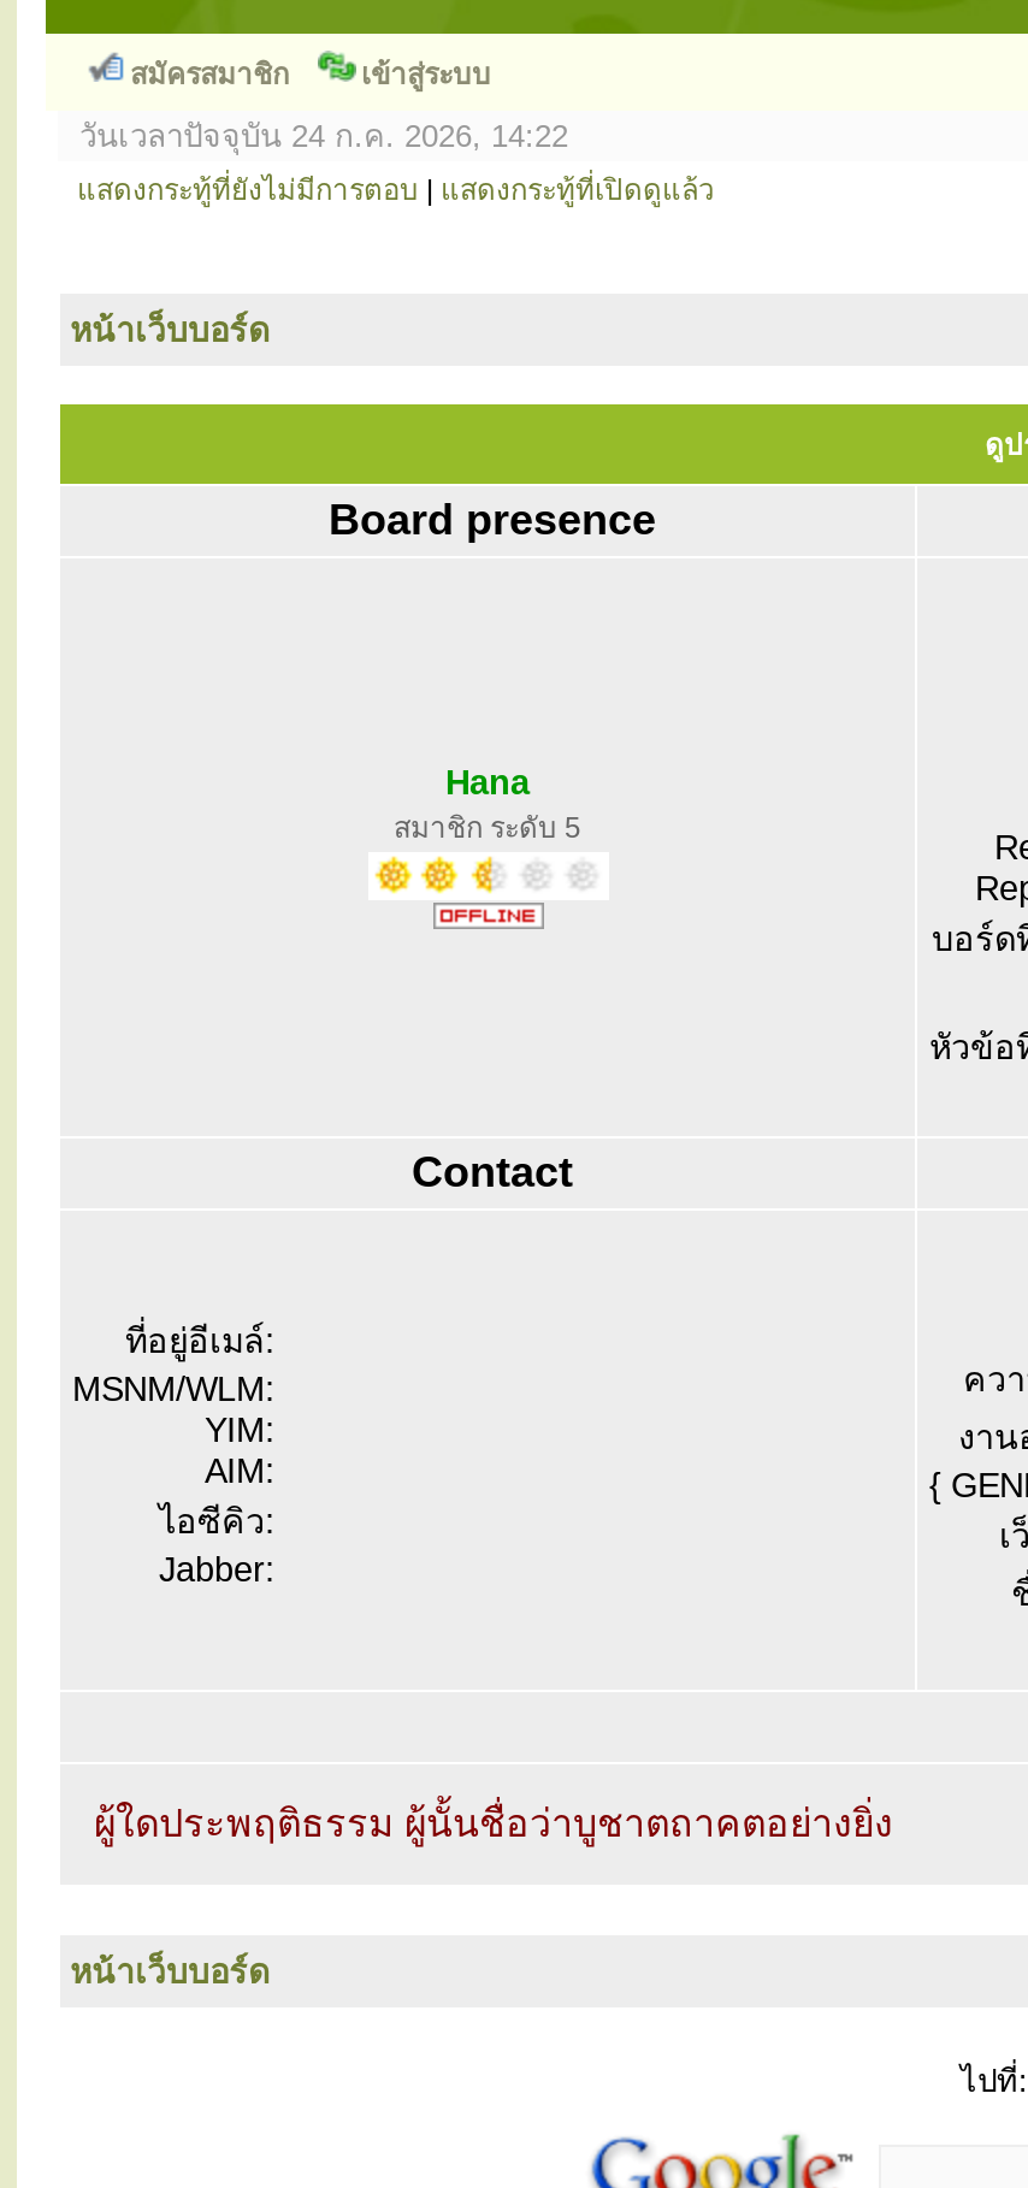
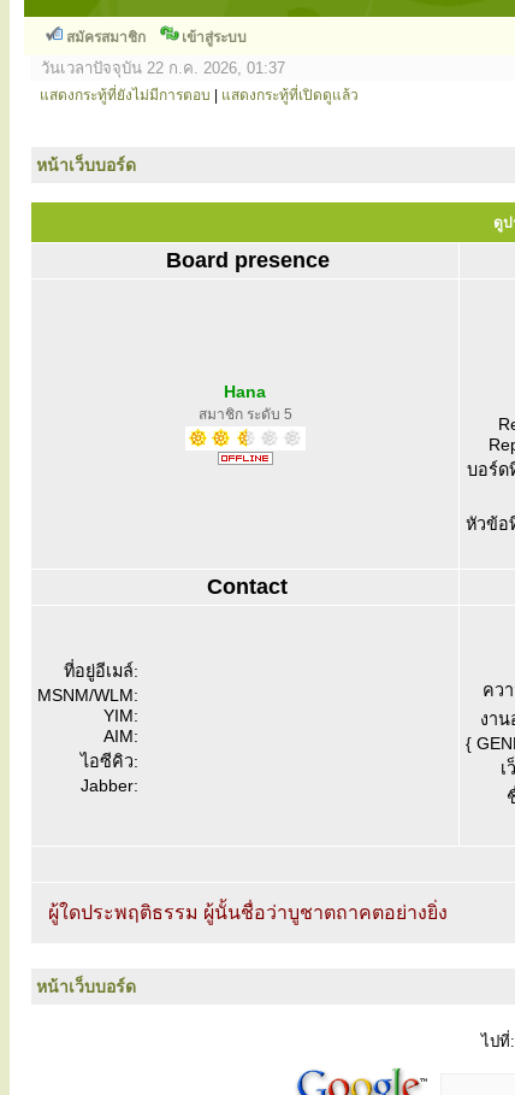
[79,118,587,154] วันเวลาปัจจุบัน 24 ก.ค. 2026, 14:22 -> [41,59,295,77] วันเวลาปัจจุบัน 22 ก.ค. 2026, 01:37

